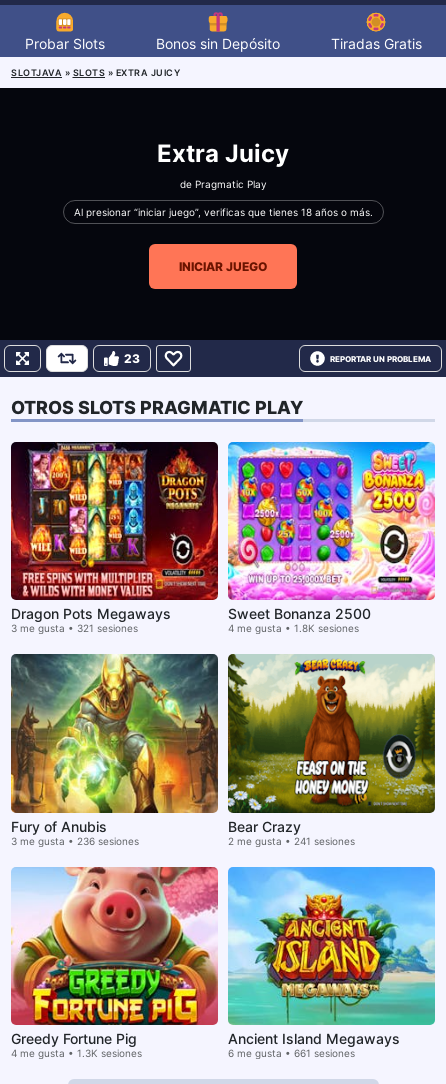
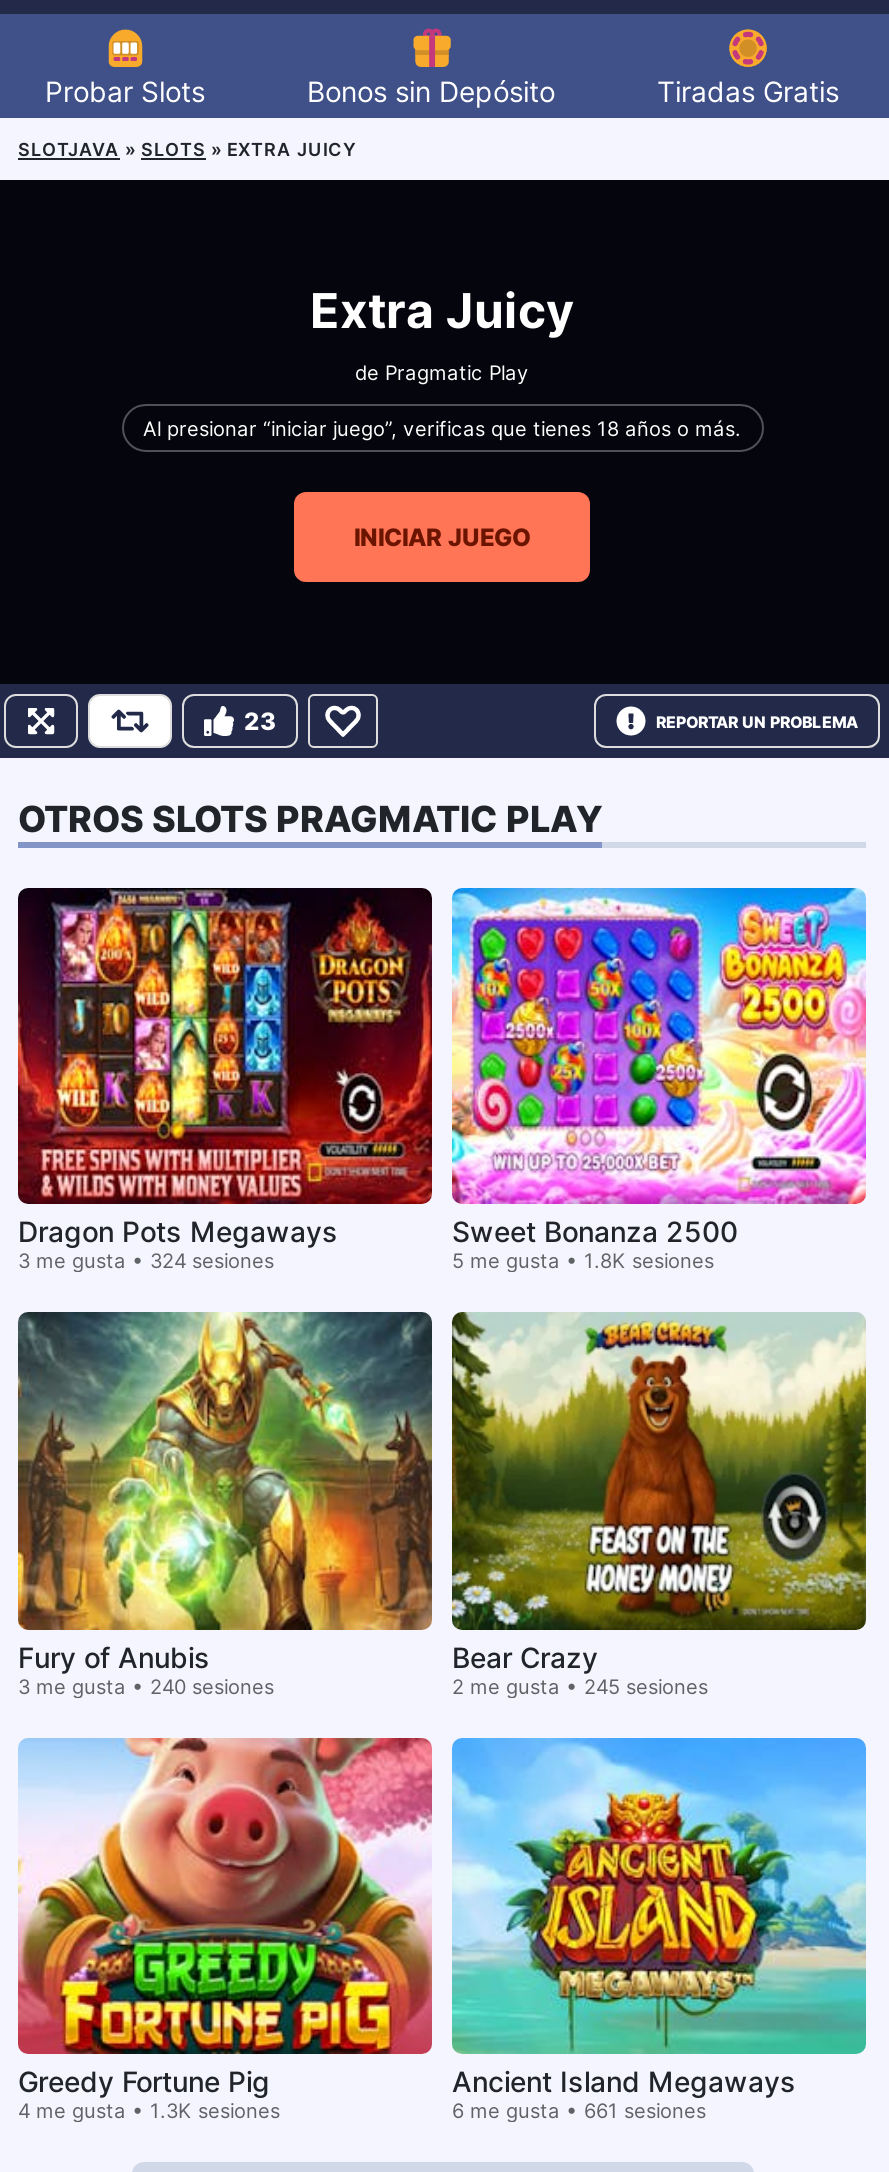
[11,622,138,634] 3 me gusta • 321 sesiones -> [18,1247,274,1271] 3 me gusta • 324 sesiones
[228,622,359,634] 4 me gusta • 1.8K sesiones -> [452,1247,714,1271] 5 me gusta • 1.8K sesiones
[11,835,139,847] 3 me gusta • 236 sesiones -> [18,1674,274,1698] 3 me gusta • 240 sesiones
[228,835,355,847] 2 me gusta • 241 sesiones -> [452,1674,708,1698] 2 me gusta • 245 sesiones

